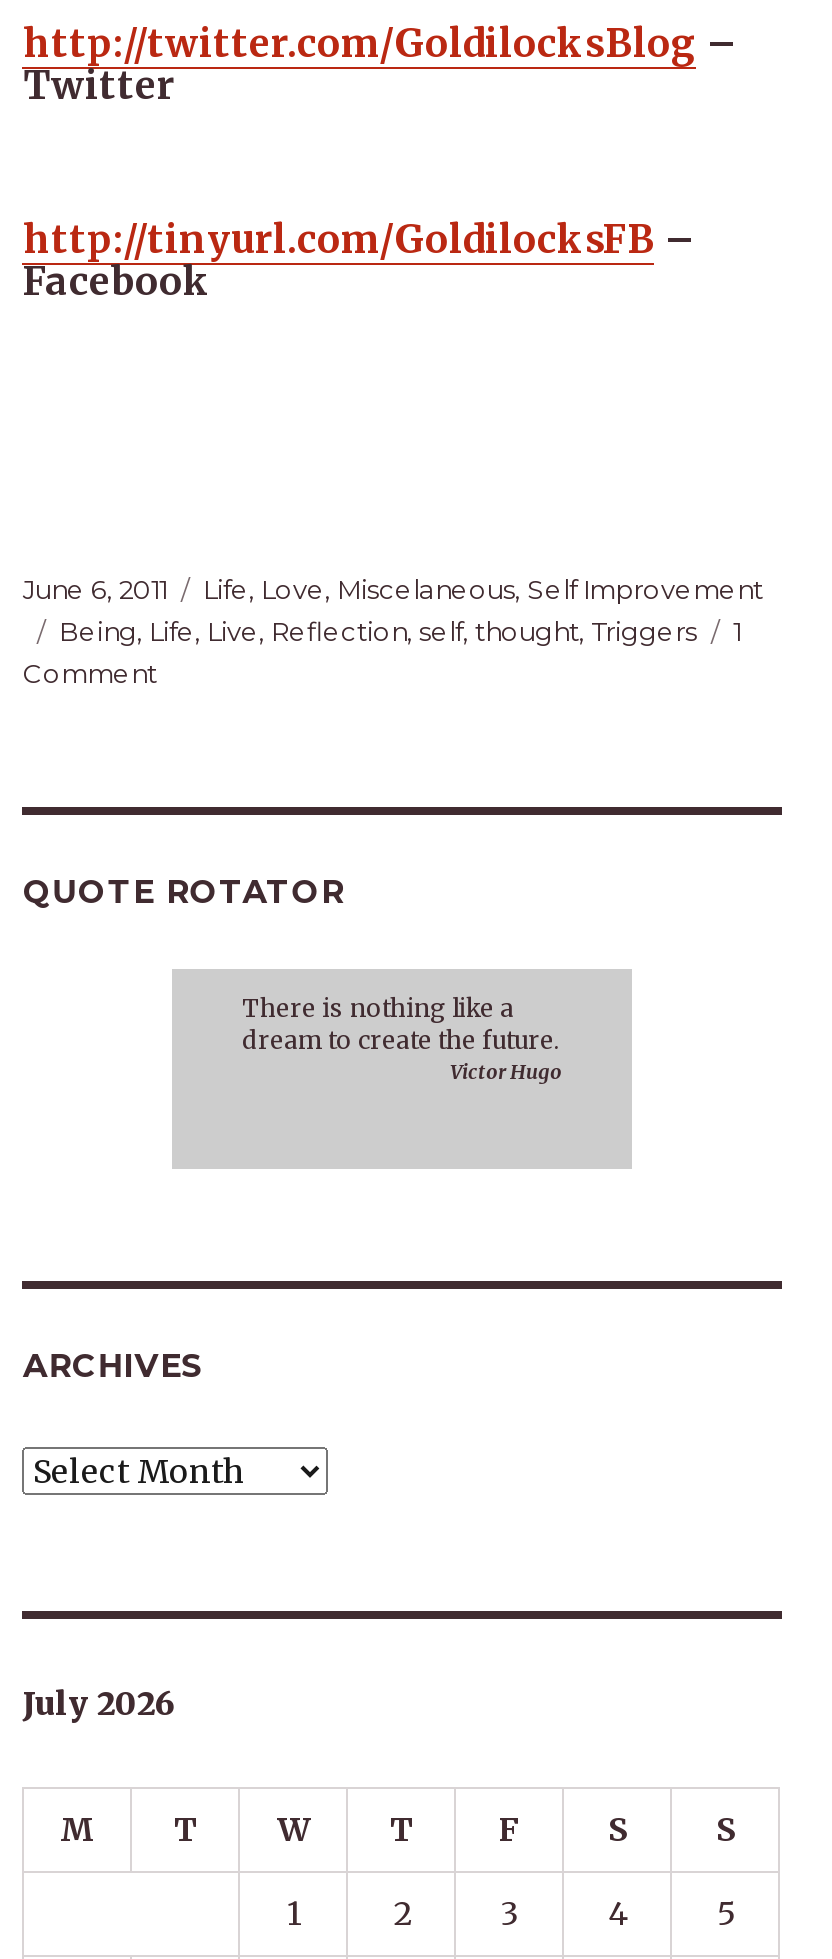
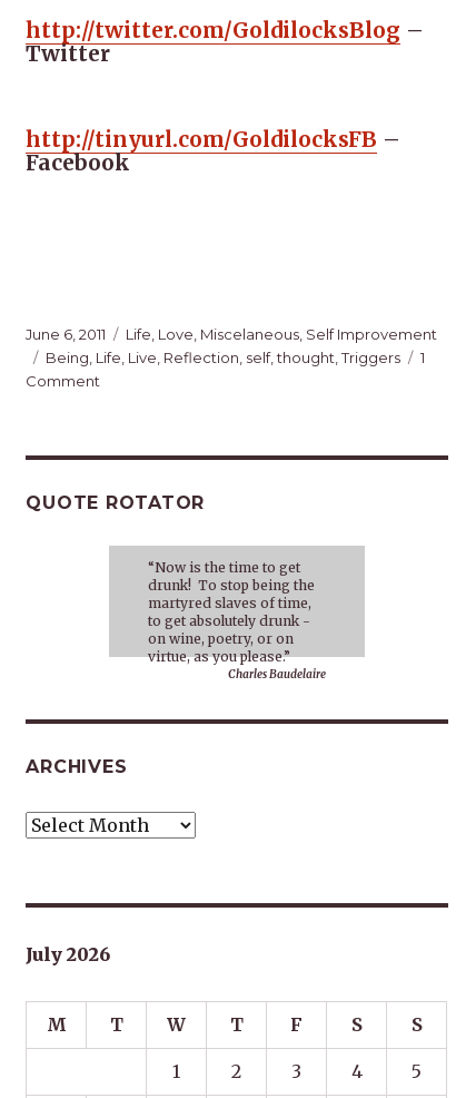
[242,993,562,1085] There is nothing like a | dream to create the future. | Victor Hugo -> [148,559,326,682] “Now is the time to get | drunk! To stop being the | martyred slaves of time, | to get absolutely drunk - | on wine, poetry, or on | virtue, as you please.” | Charles Baudelaire

